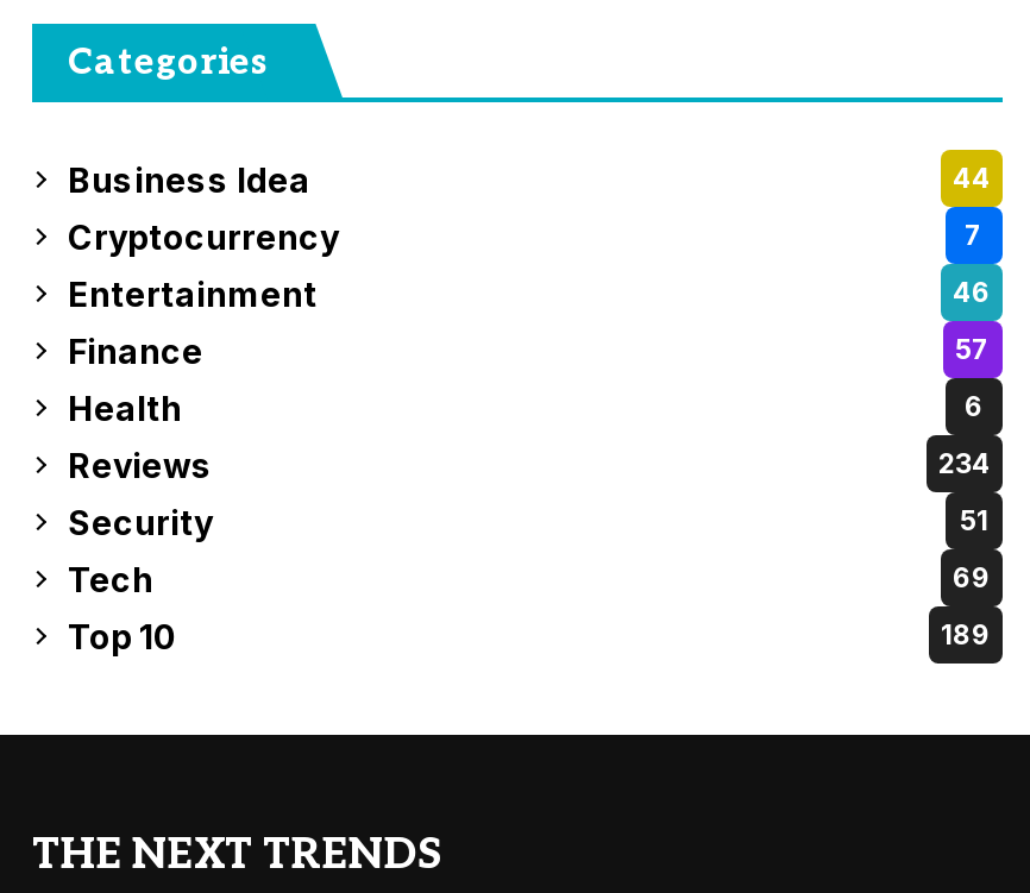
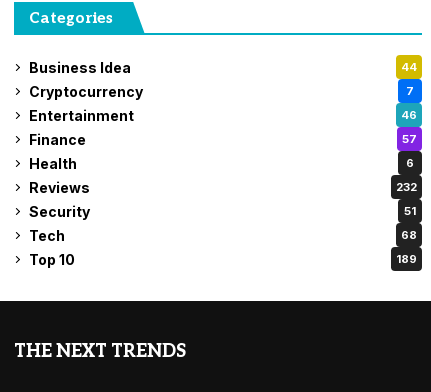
[938,448,991,481] 234 -> [396,180,417,194] 232
[953,562,991,595] 69 -> [401,228,417,242] 68

